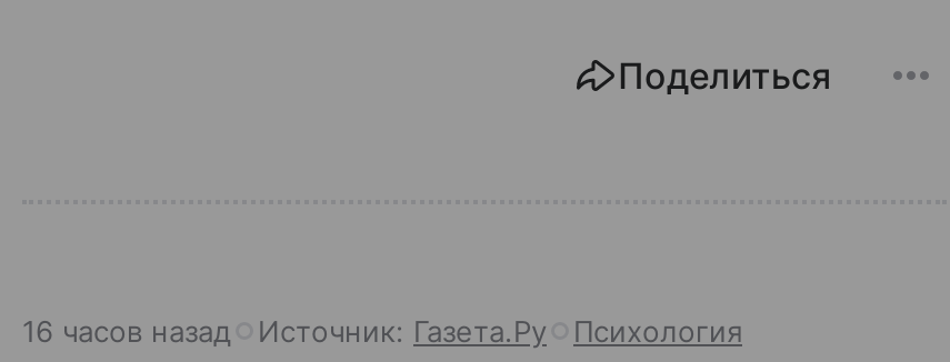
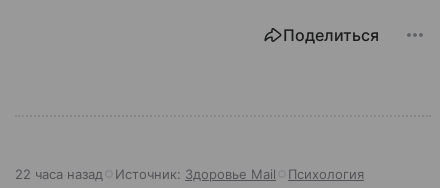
[22,314,547,350] 16 часов назад | Источник: Газета.Ру -> [15,165,276,181] 22 часа назад | Источник: Здоровье Mail

